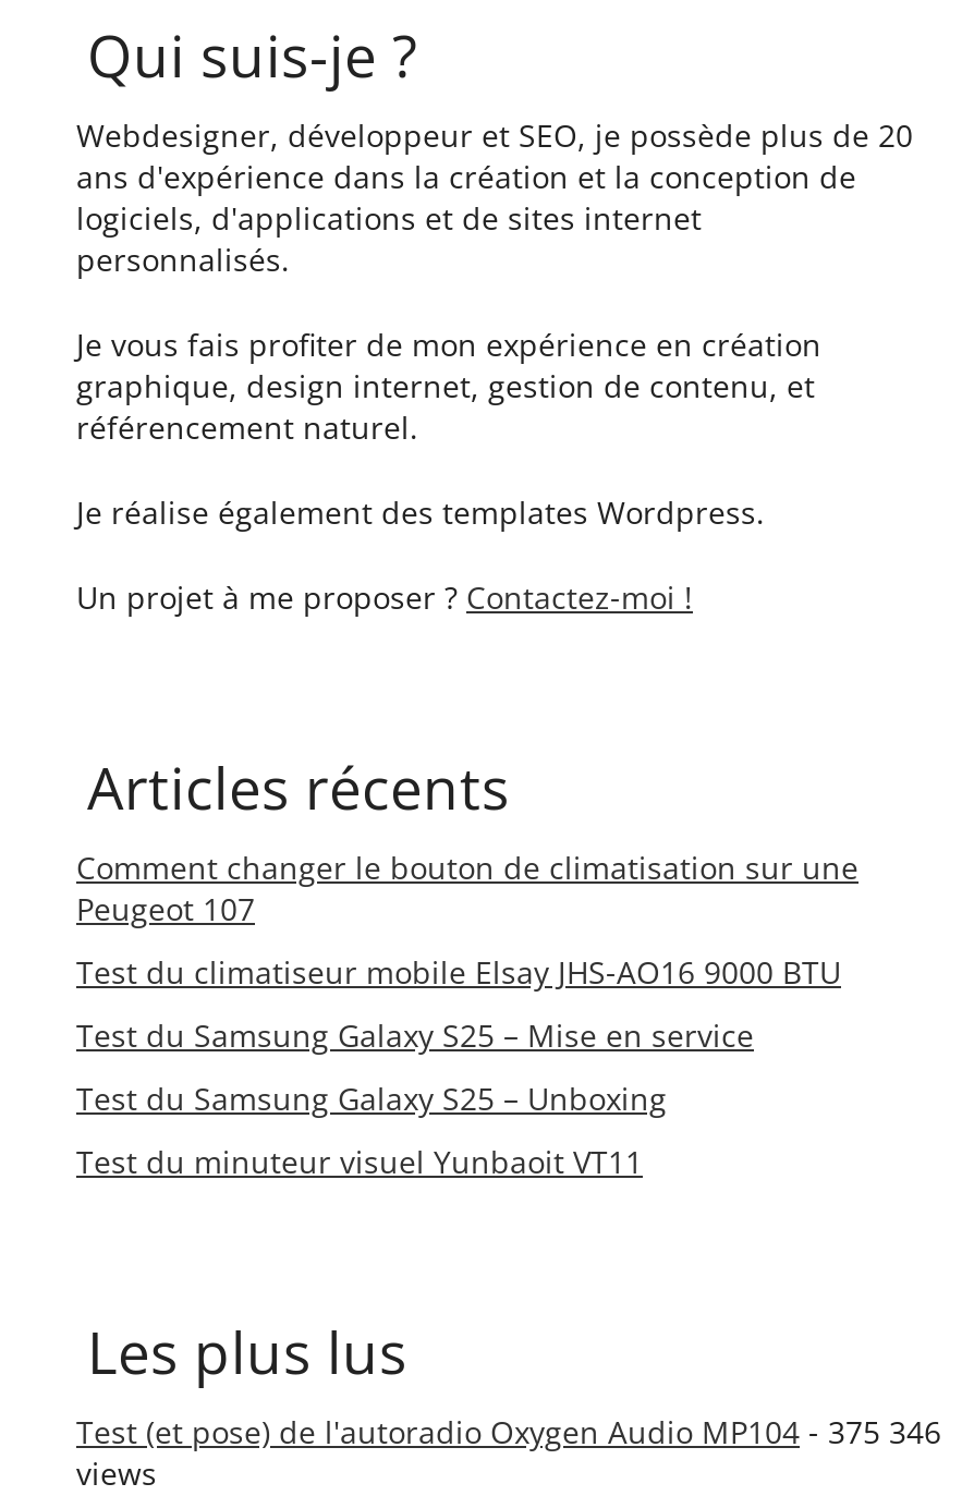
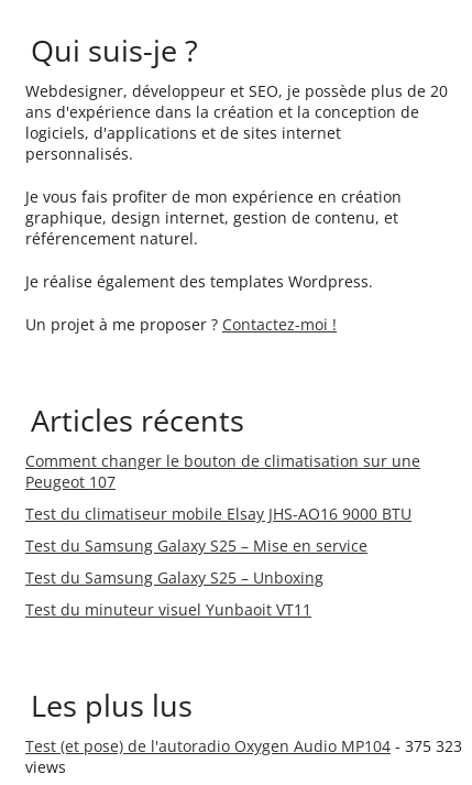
[76,1411,941,1452] Test (et pose) de l'autoradio Oxygen Audio MP104 - 375 346 -> [25,735,462,756] Test (et pose) de l'autoradio Oxygen Audio MP104 - 375 323

